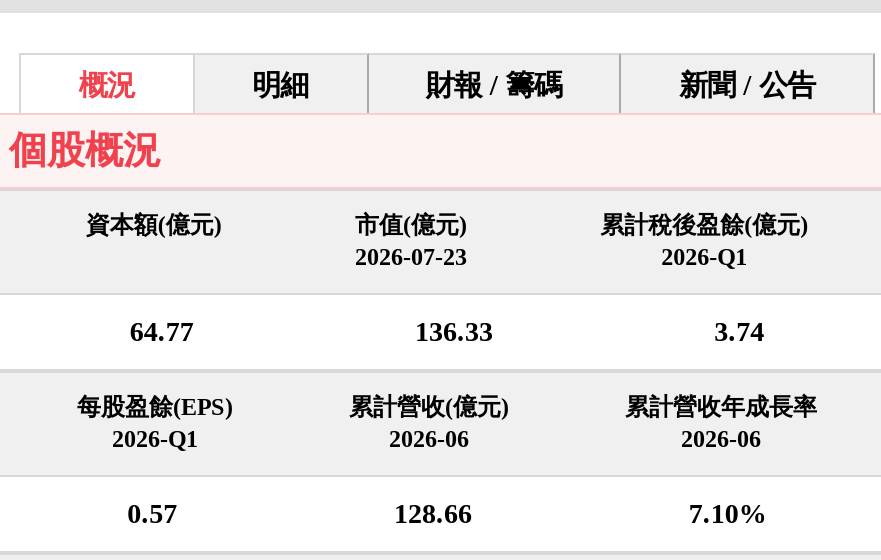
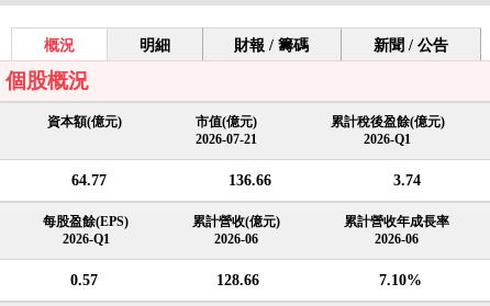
[355,243,467,271] 2026-07-23 -> [196,132,257,147] 2026-07-21
[415,315,493,347] 136.33 -> [229,171,271,189] 136.66

